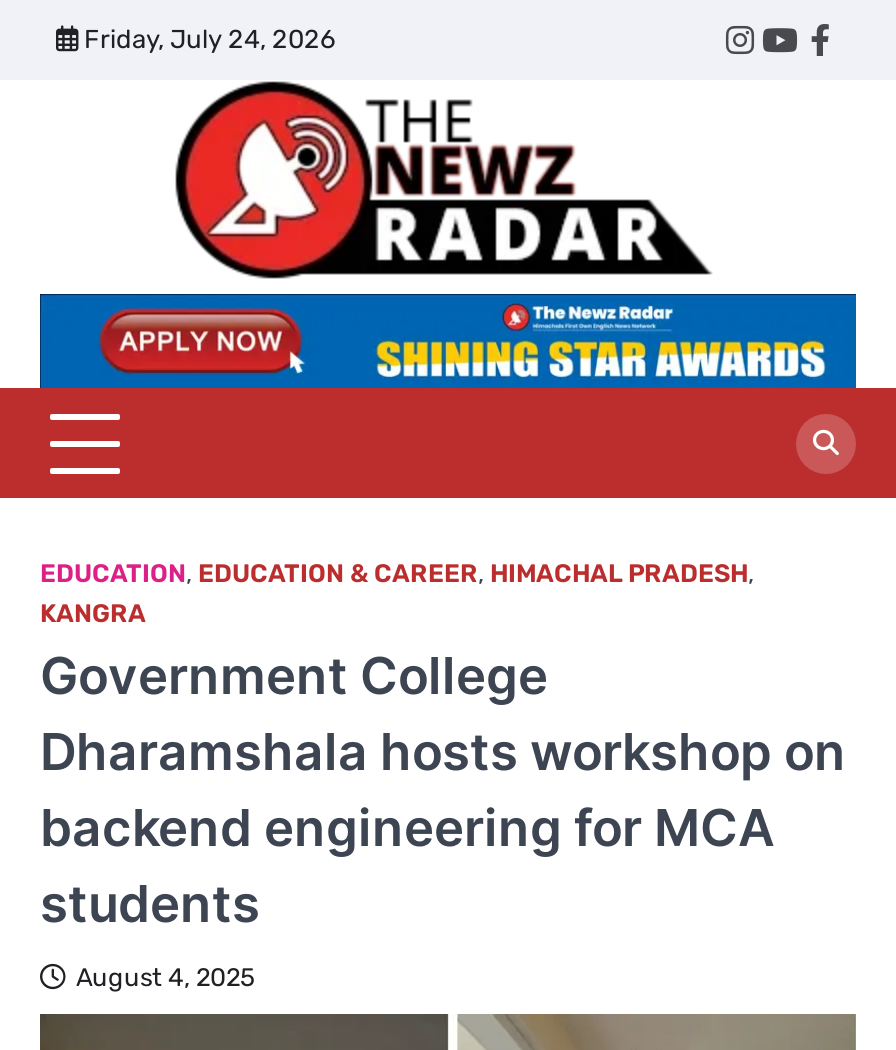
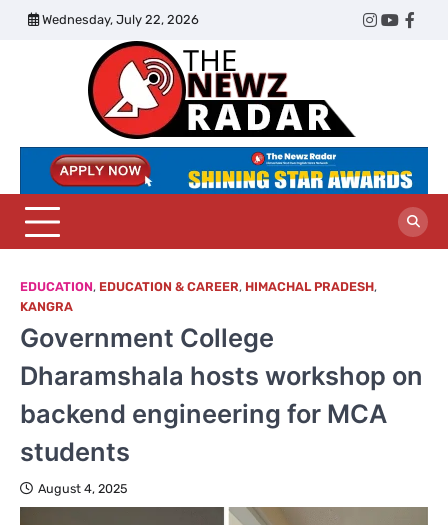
[84,24,336,54] Friday, July 24, 2026 -> [42,12,199,27] Wednesday, July 22, 2026

